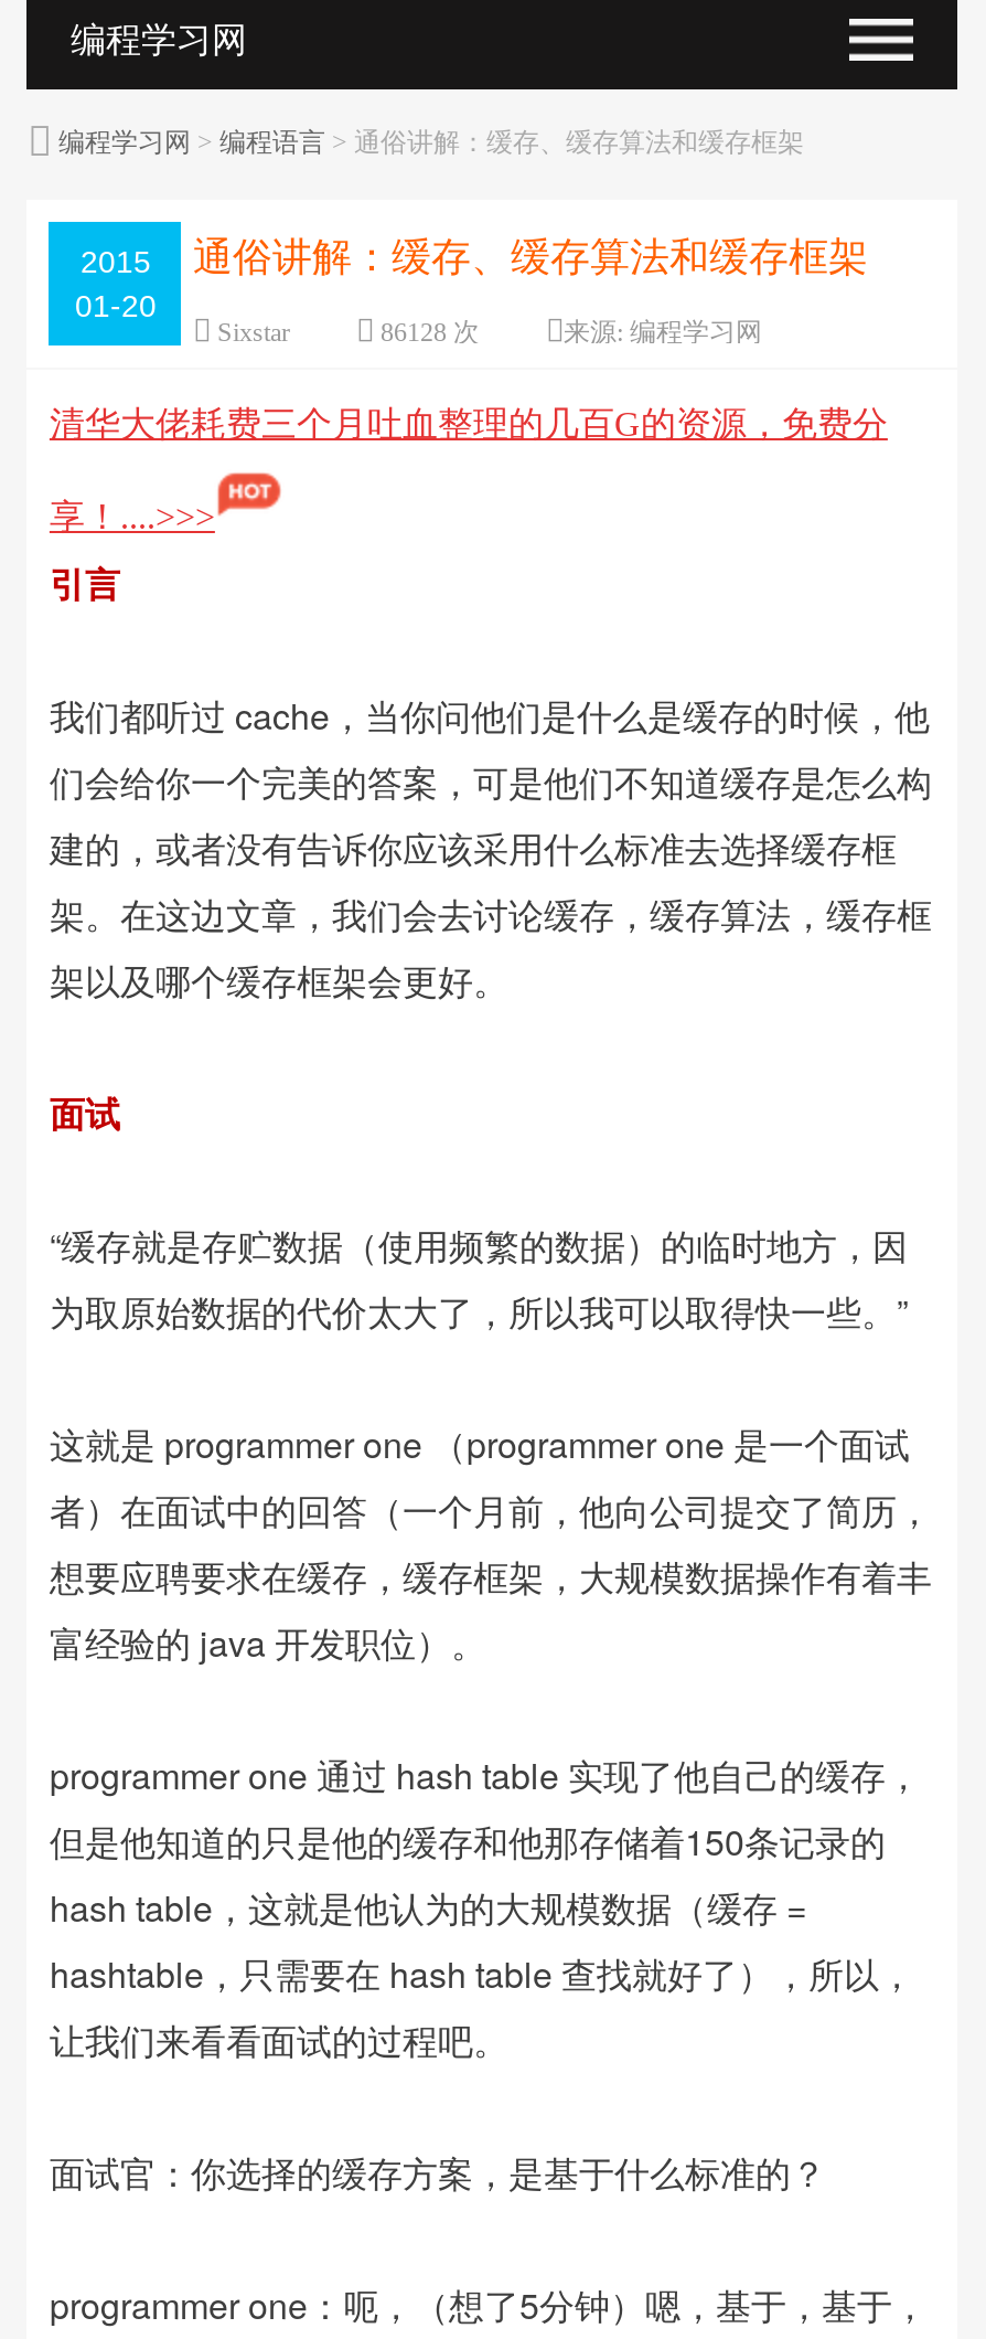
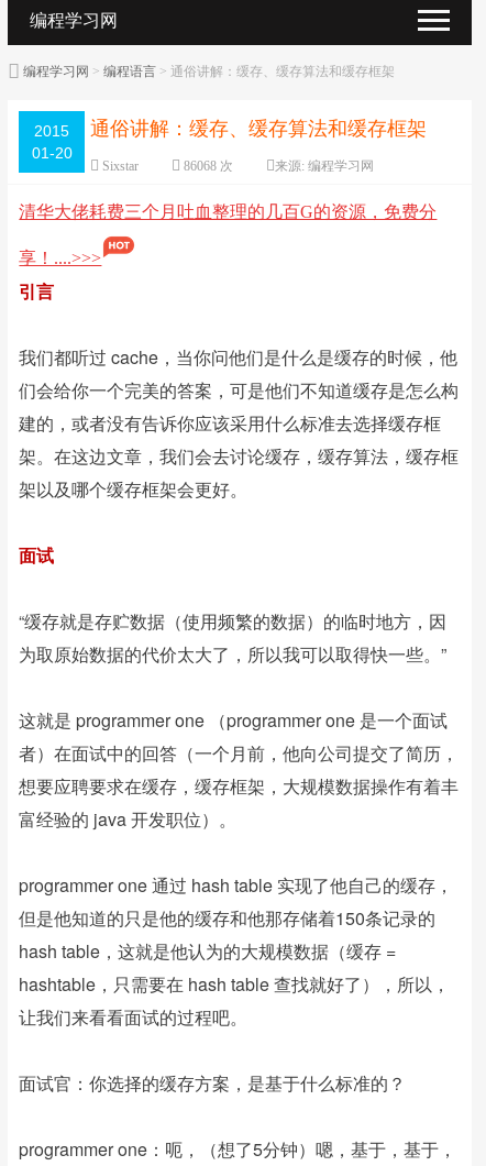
[380,317,480,348] 86128次 -> [184,158,234,174] 86068次

